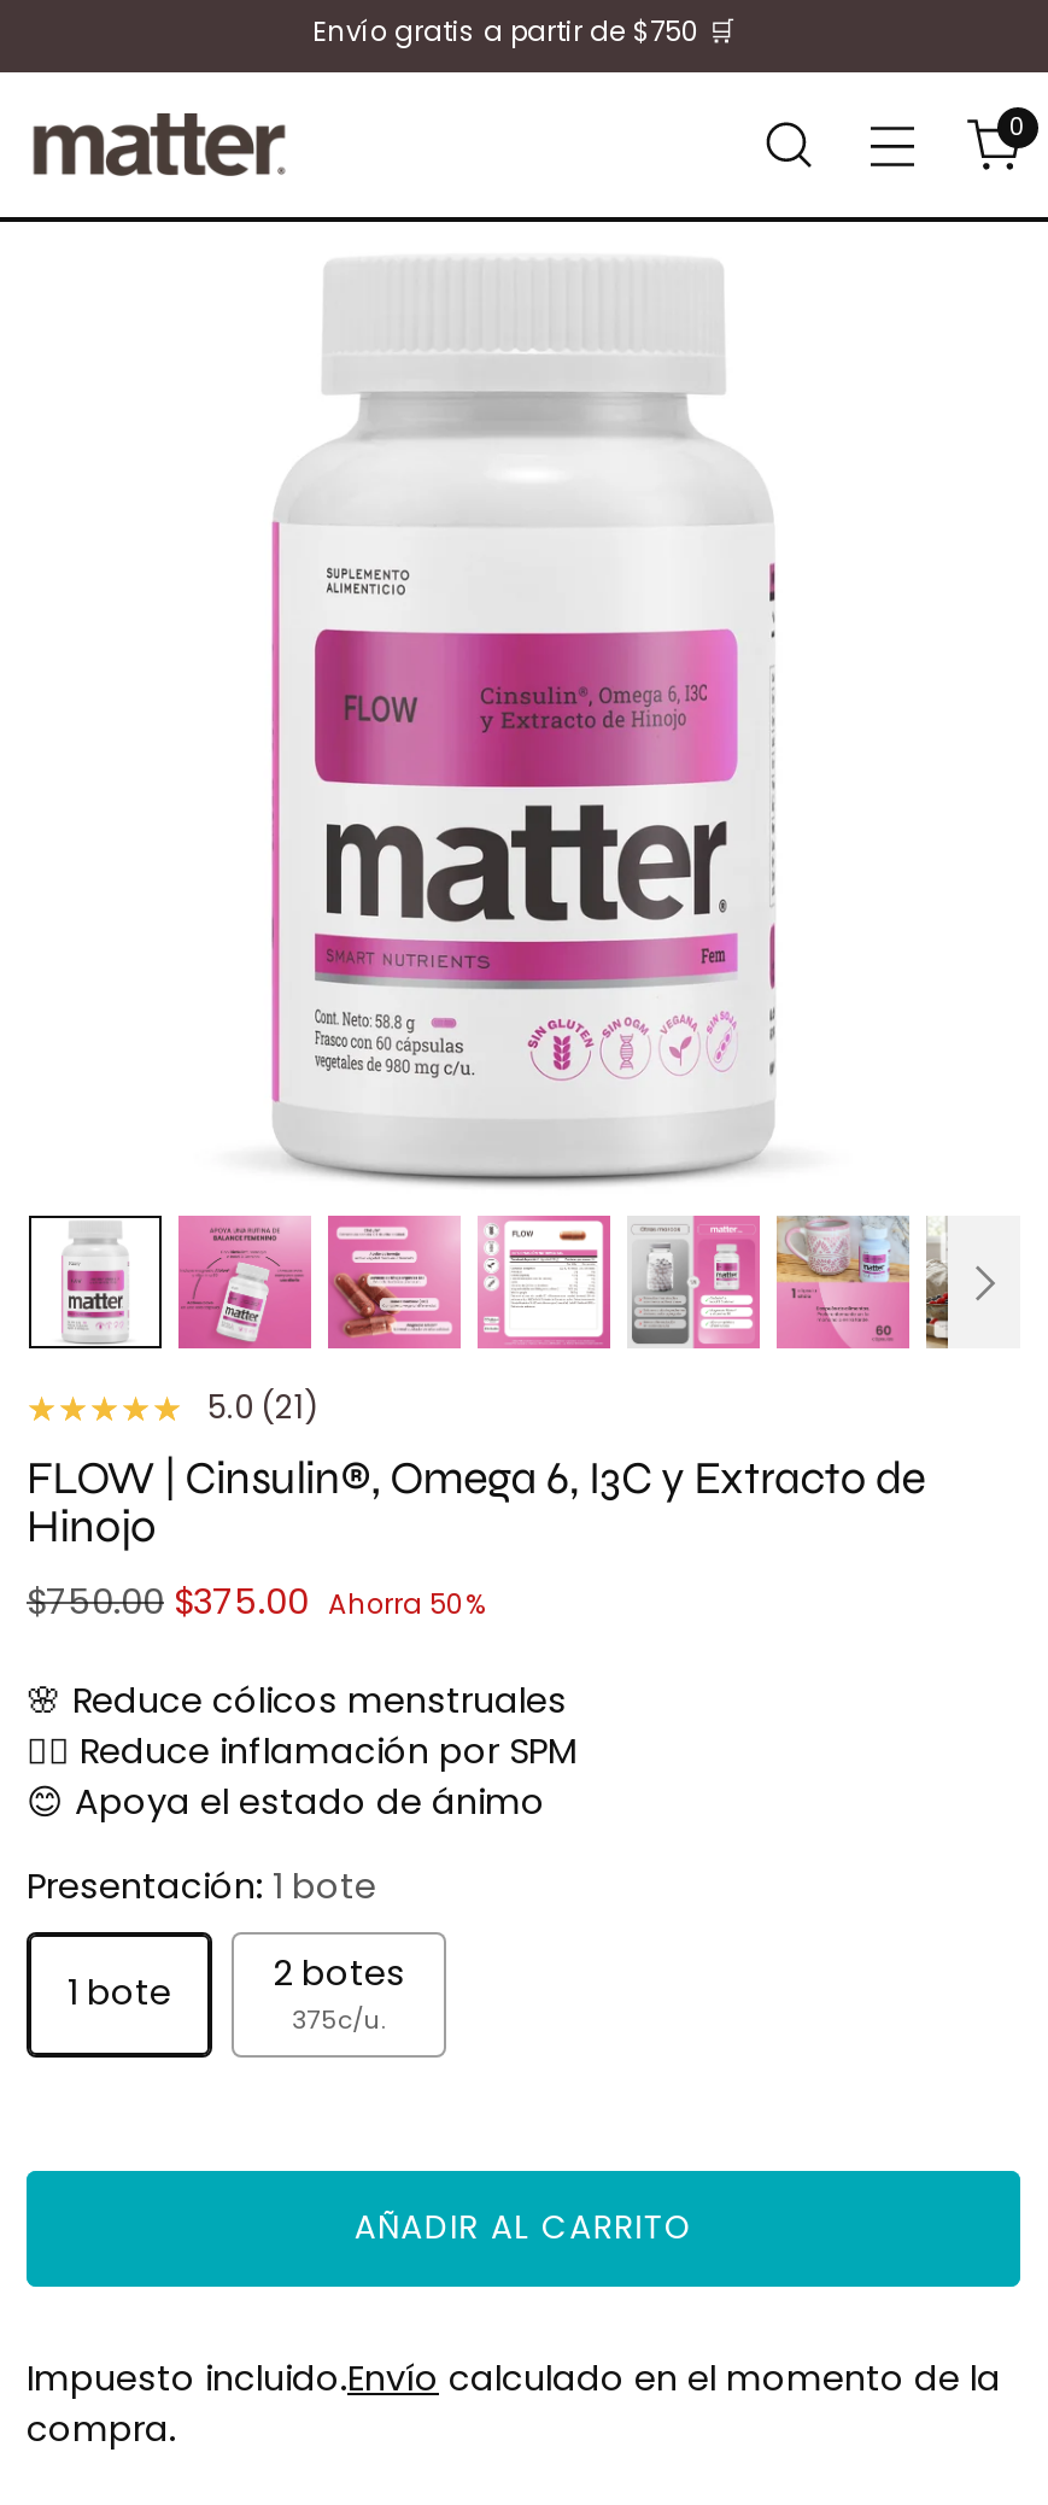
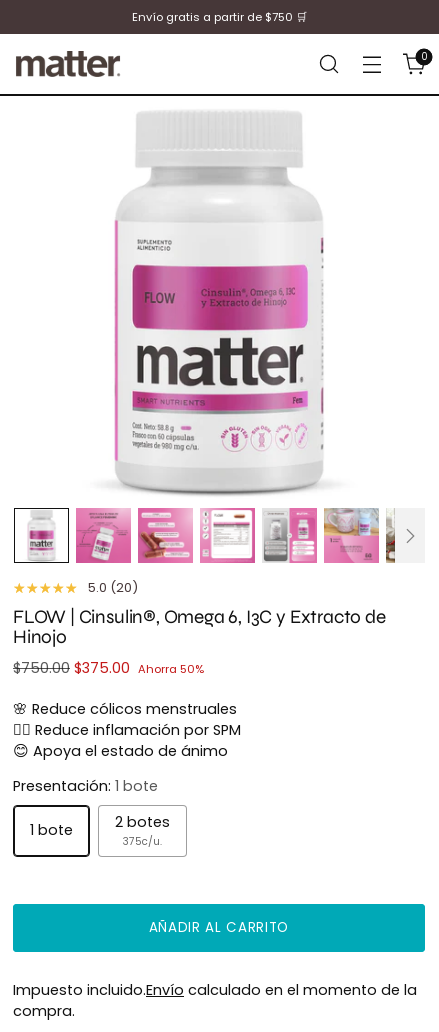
[207,1385,318,1430] 5.0 (21) -> [88,578,138,597] 5.0 (20)

